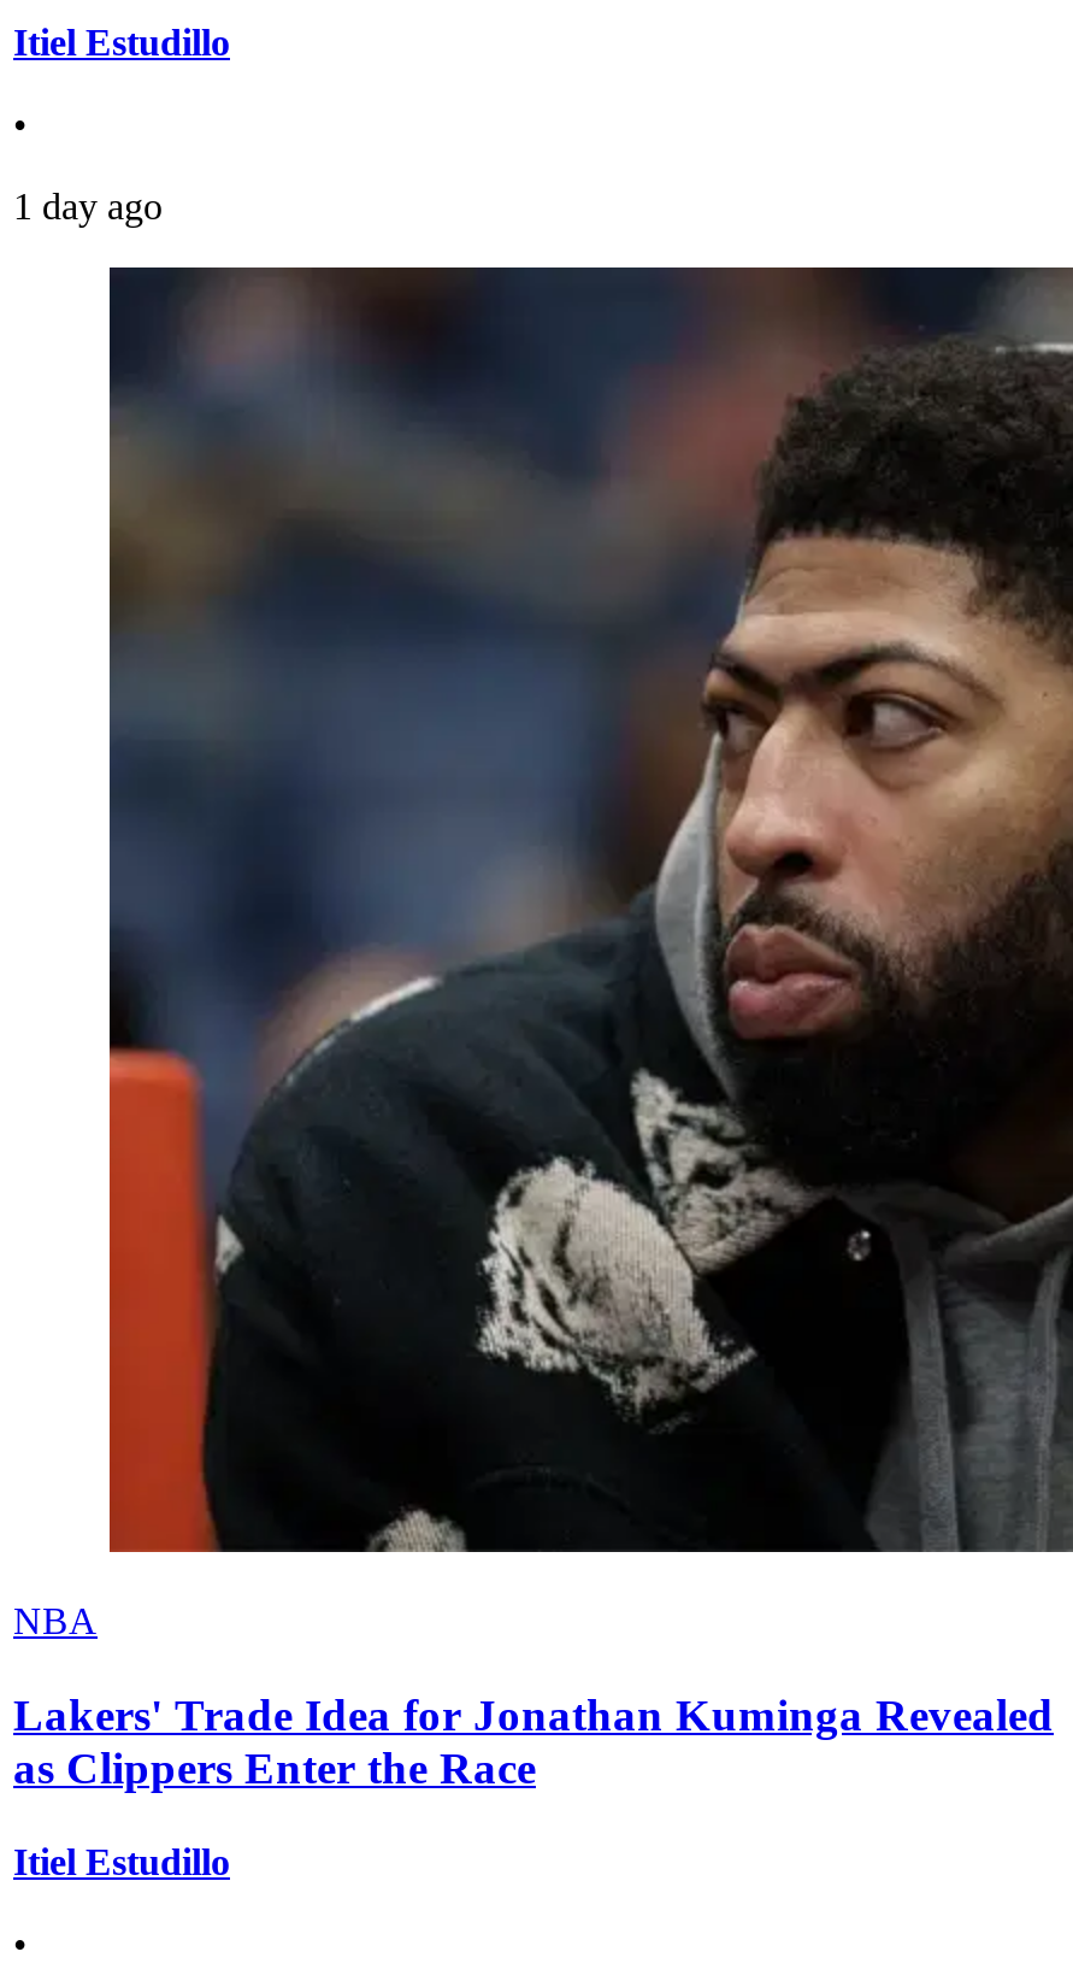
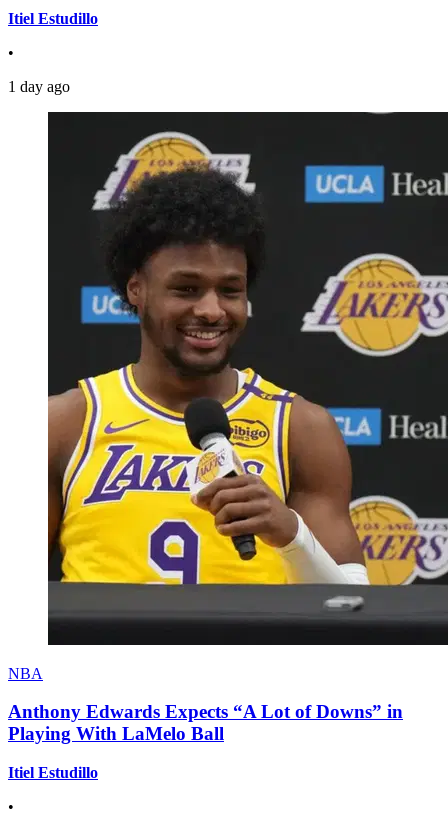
[107,266,1066,1553] [image] -> [47,111,445,646] [image]
[13,1689,1054,1793] Lakers' Trade Idea for Jonathan Kuminga Revealed | as Clippers Enter the Race -> [8,701,403,744] Anthony Edwards Expects “A Lot of Downs” in | Playing With LaMelo Ball

